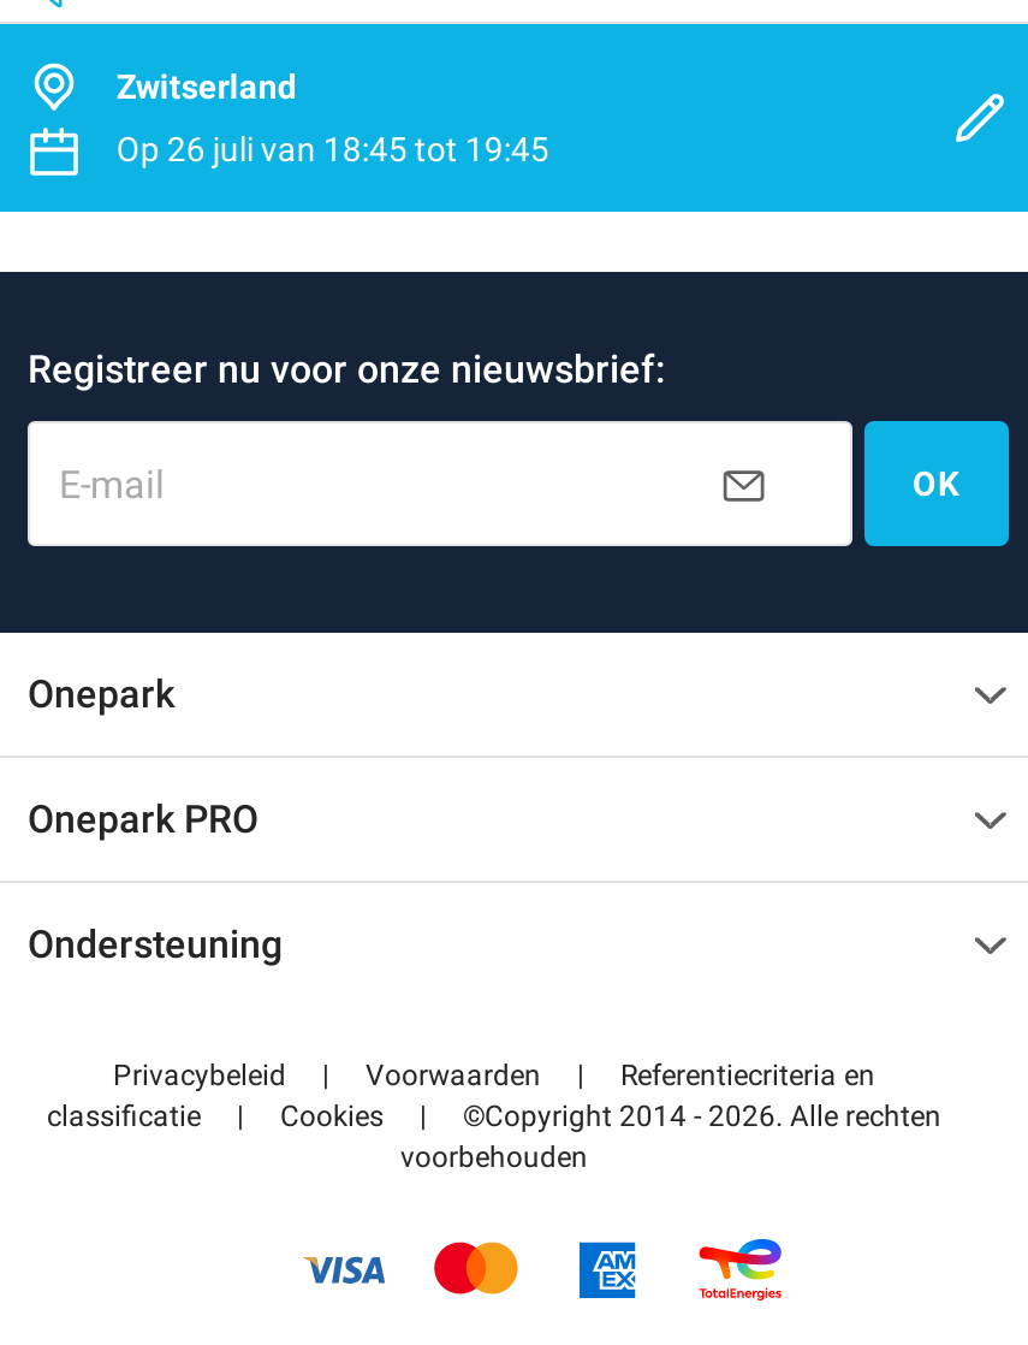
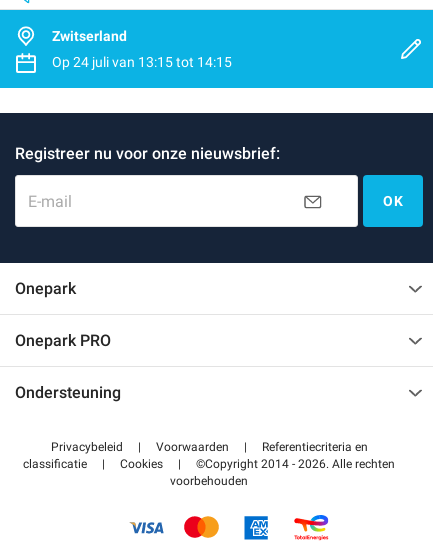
[116,130,549,168] Op 26 juli van 18:45 tot 19:45 -> [52,54,232,70] Op 24 juli van 13:15 tot 14:15

